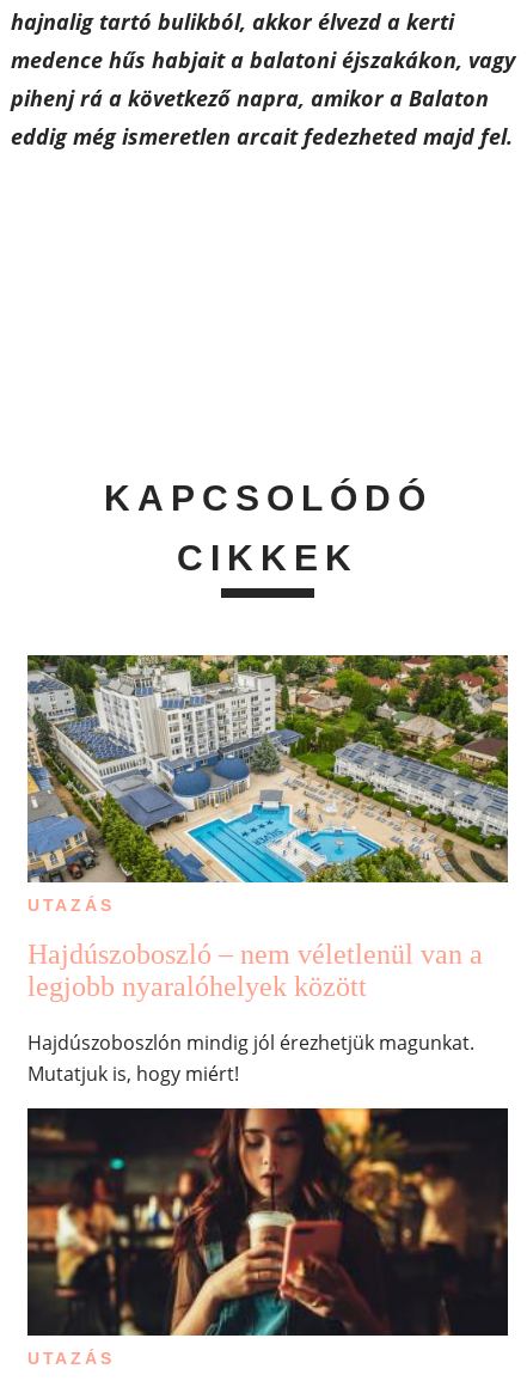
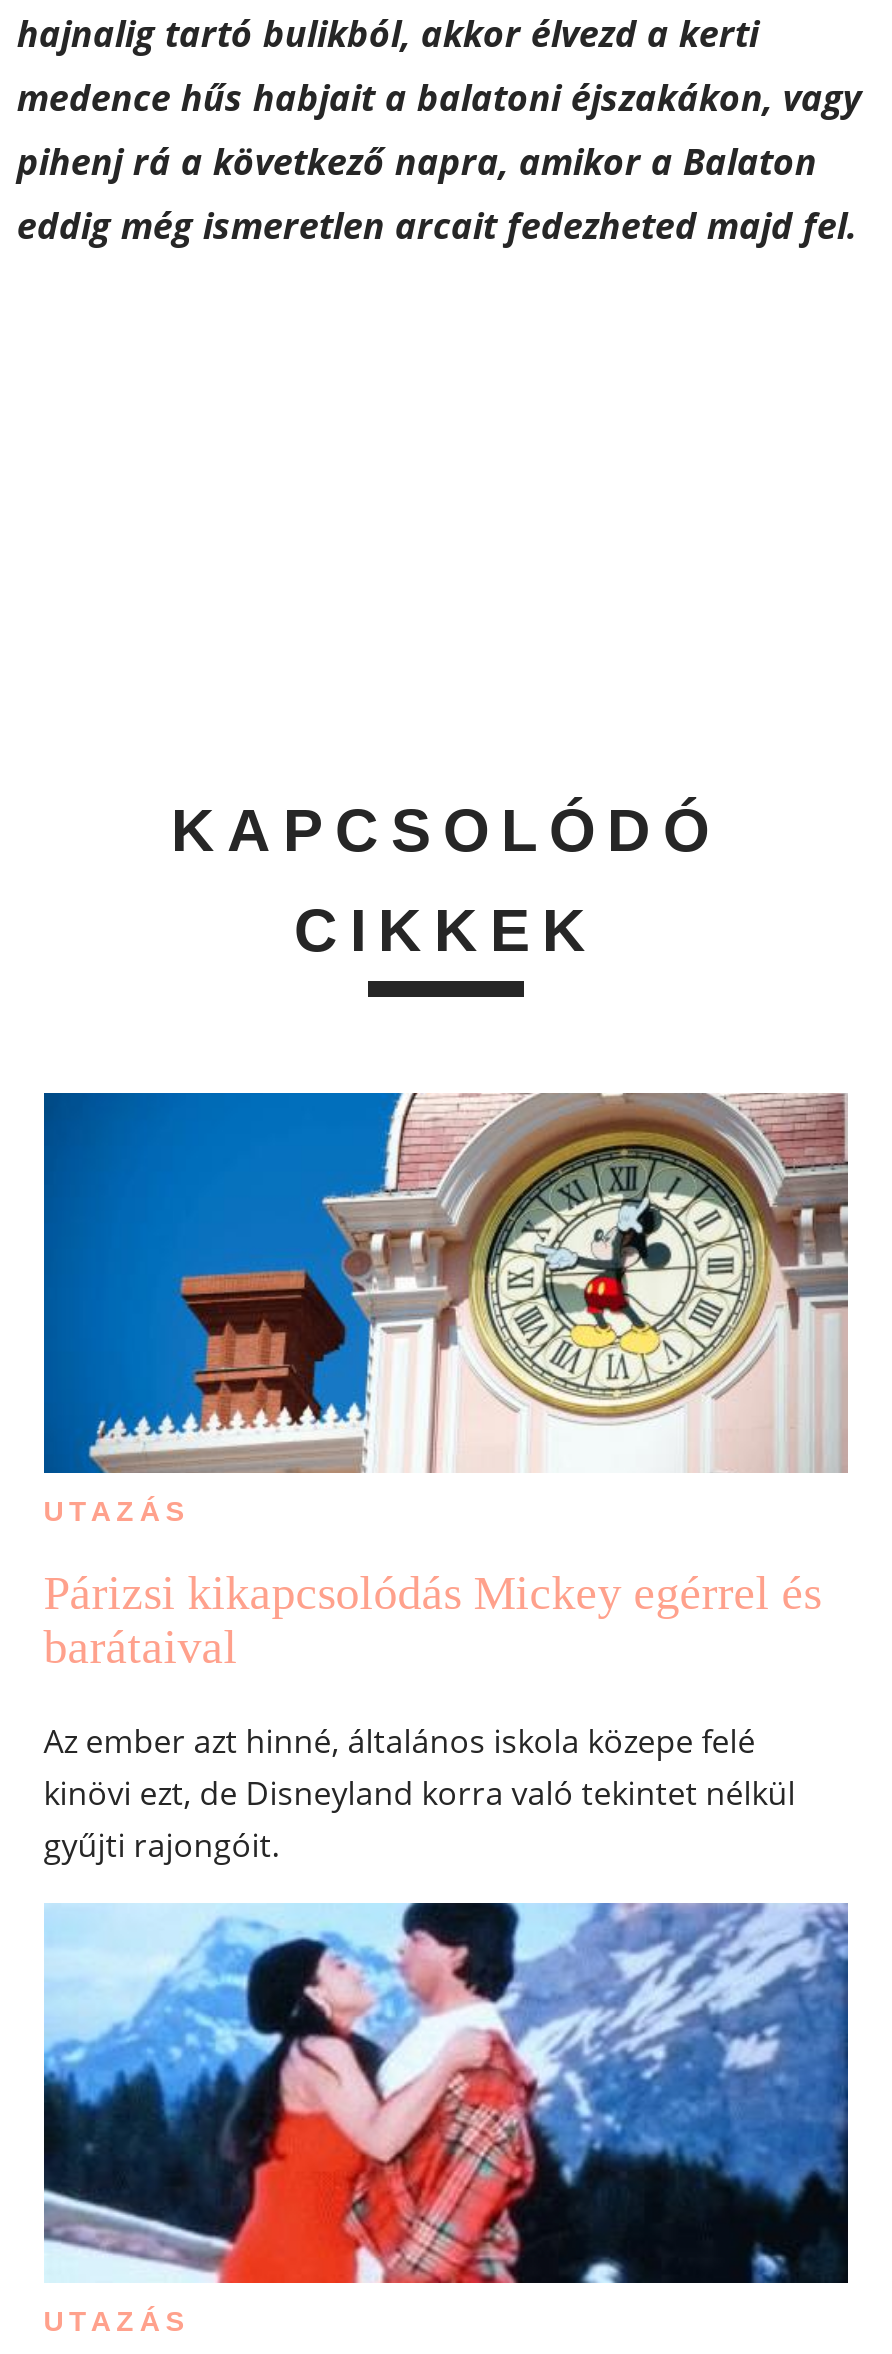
[26,654,509,884] [image] -> [42,1090,850,1476] [image]
[27,939,482,1002] Hajdúszoboszló – nem véletlenül van a | legjobb nyaralóhelyek között -> [43,1568,821,1674] Párizsi kikapcsolódás Mickey egérrel és | barátaival
[27,1029,474,1087] Hajdúszoboszlón mindig jól érezhetjük magunkat. | Mutatjuk is, hogy miért! -> [43,1720,795,1868] Az ember azt hinné, általános iskola közepe felé | kinövi ezt, de Disneyland korra való tekintet nélkül | gyűjti rajongóit.
[26,1107,509,1337] [image] -> [42,1900,850,2286] [image]

